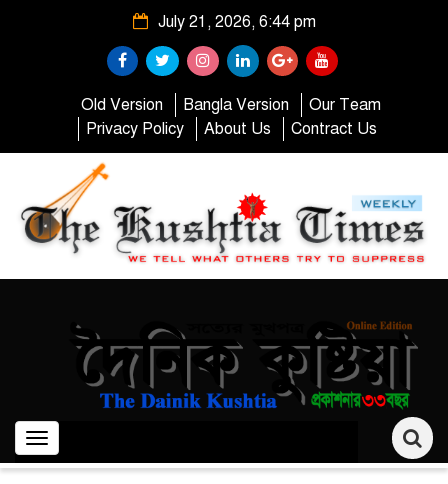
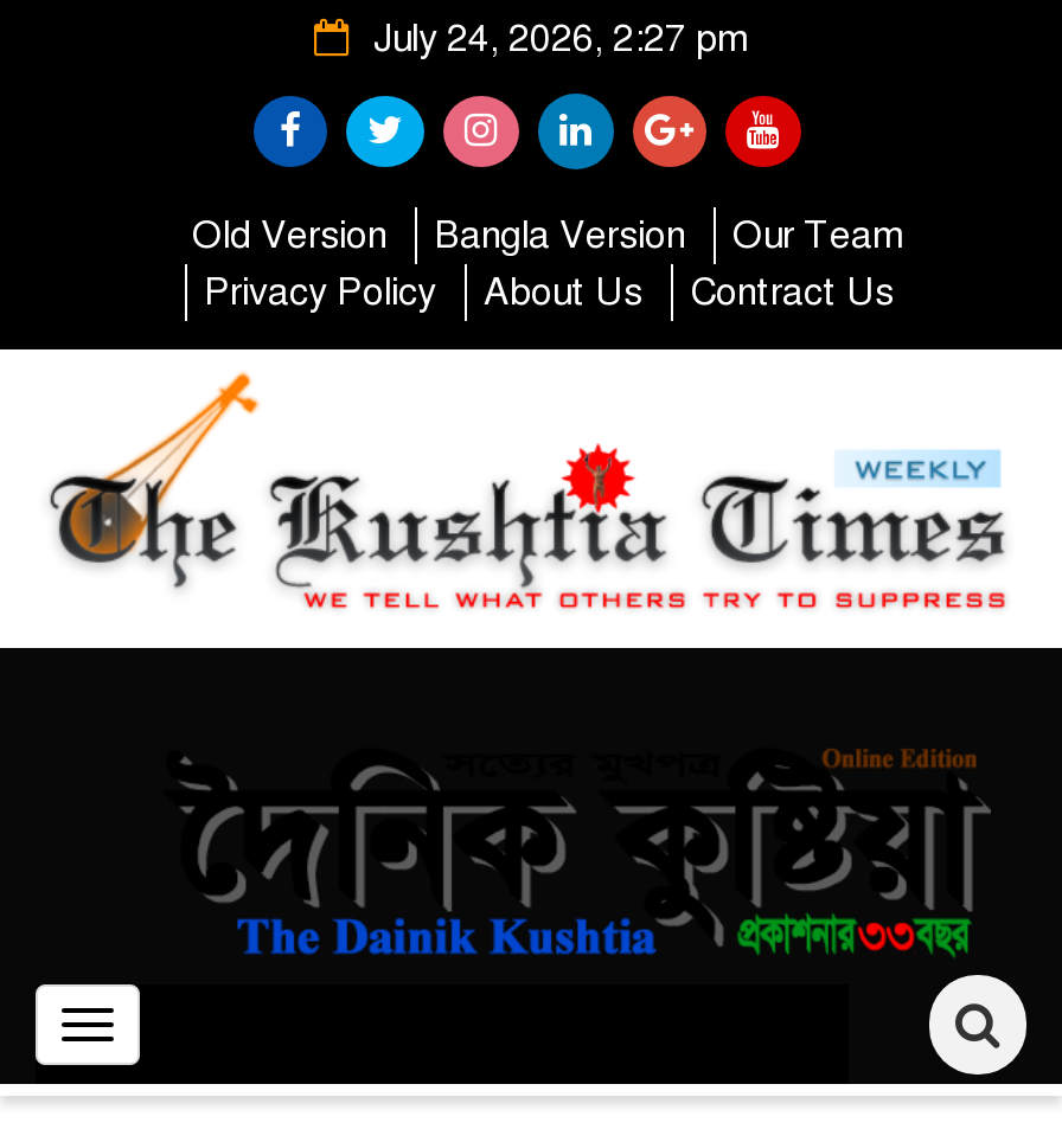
[153,12,315,32] July 21, 2026, 6:44 pm -> [364,15,748,63] July 24, 2026, 2:27 pm

